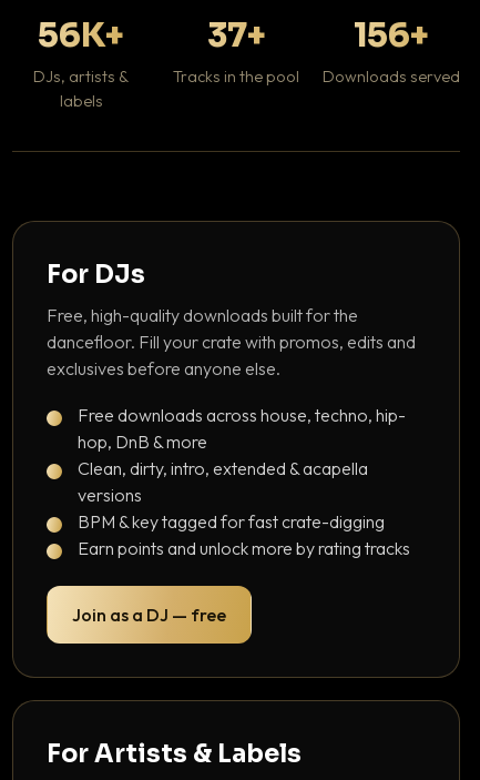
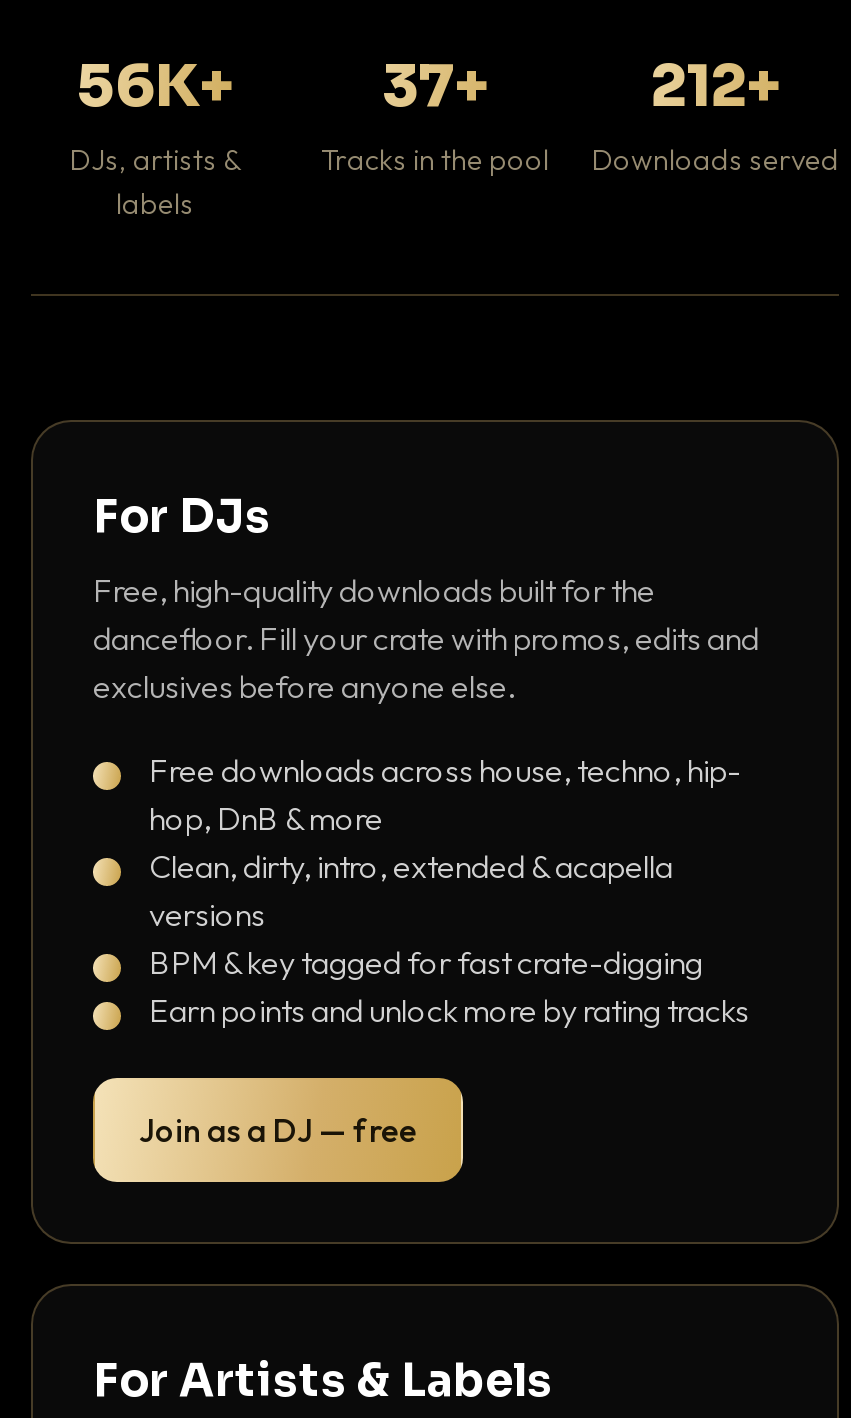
[354,16,429,55] 156+ -> [650,50,780,122] 212+

